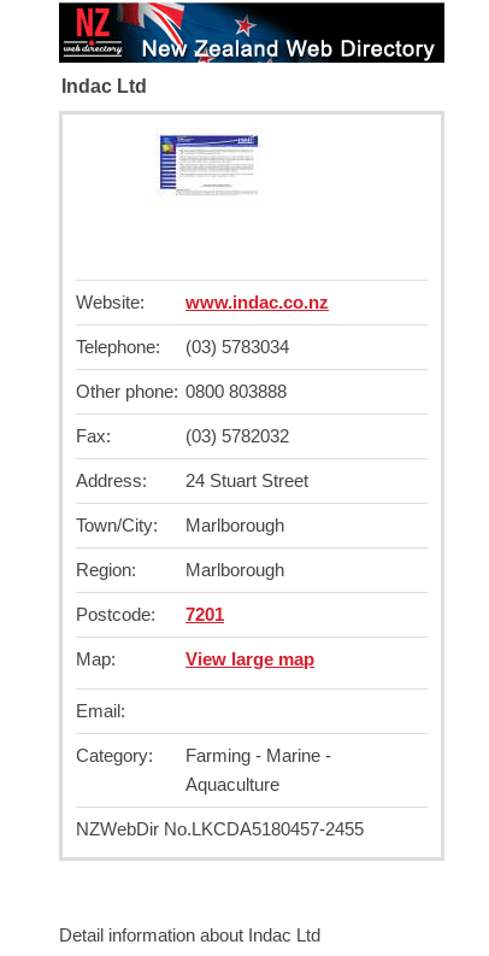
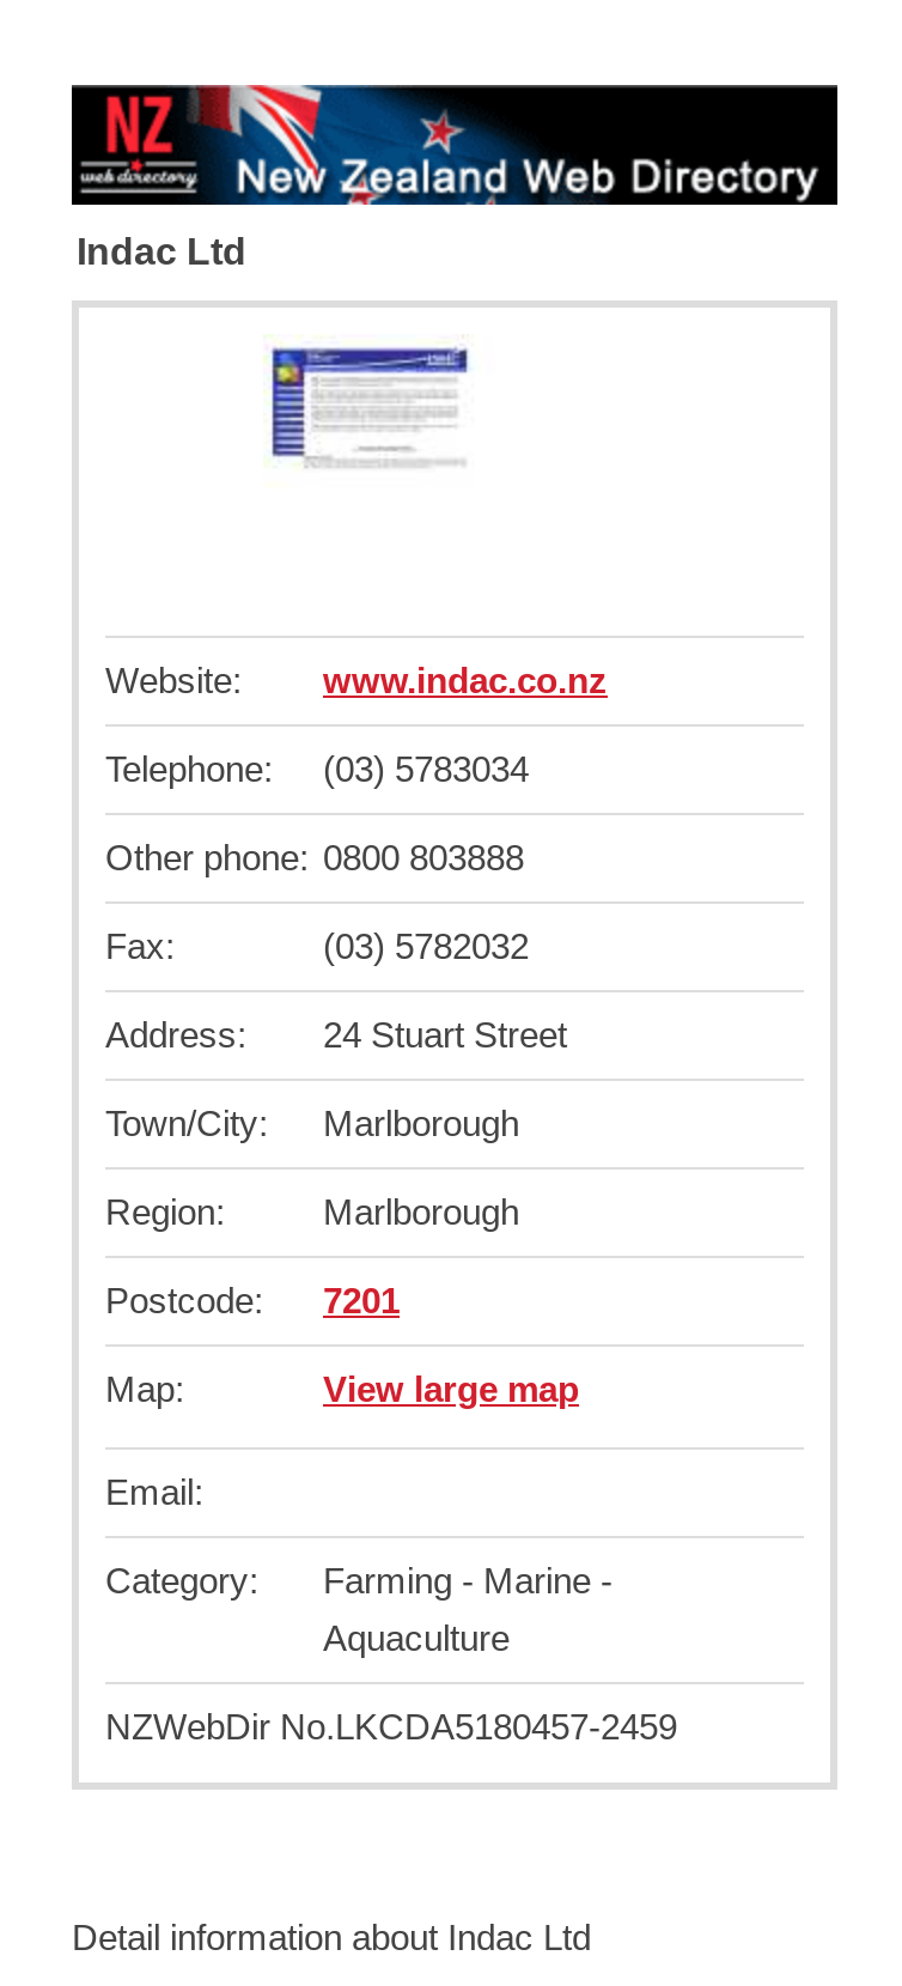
[76,819,364,839] NZWebDir No.LKCDA5180457-2455 -> [105,1706,677,1747] NZWebDir No.LKCDA5180457-2459

